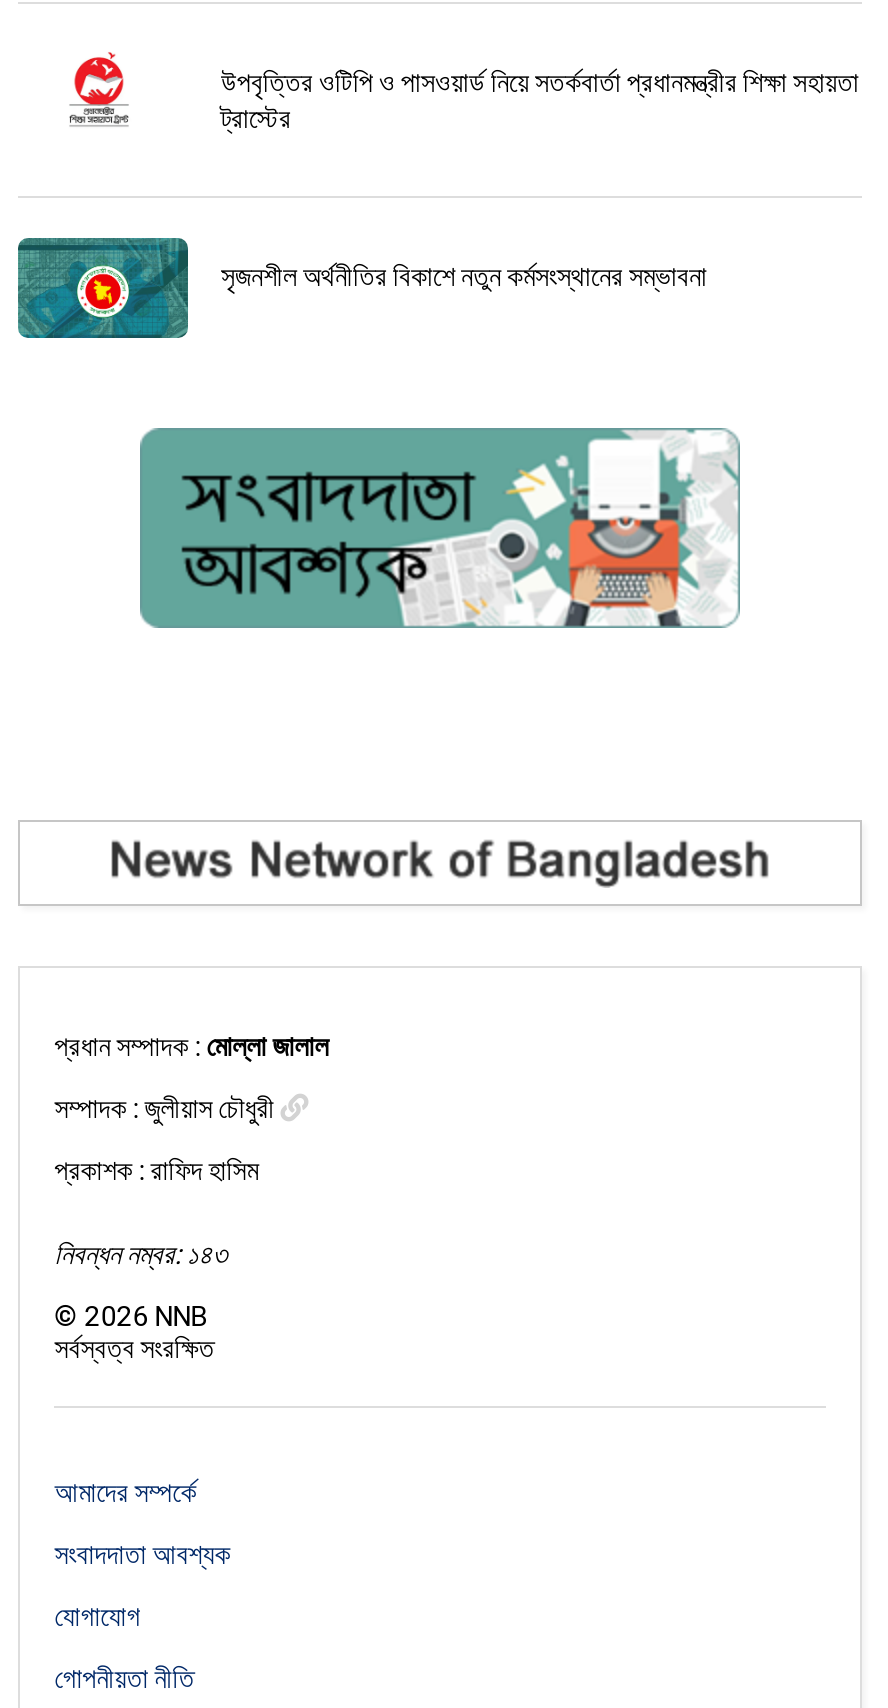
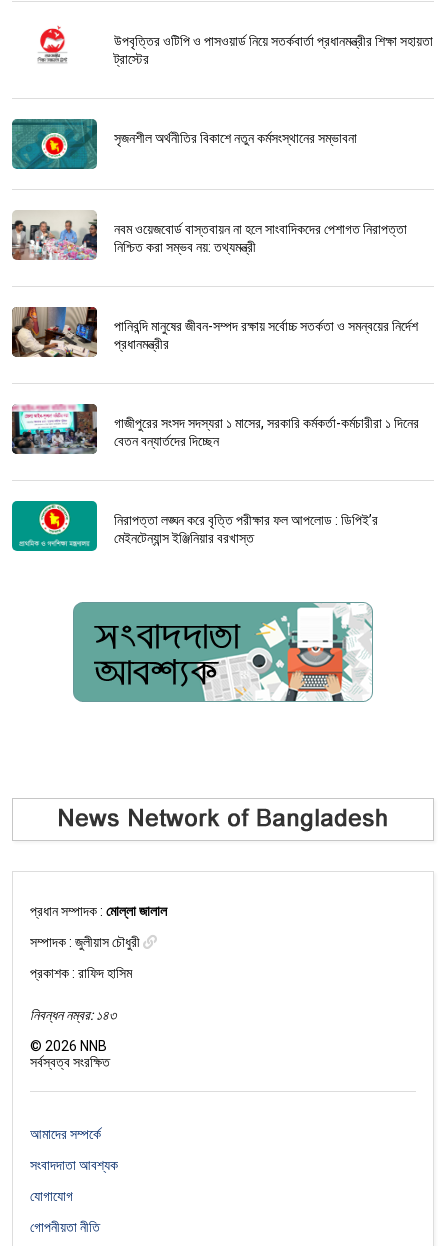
none -> [11,210,406,261] [image] | নবম ওয়েজবোর্ড বাস্তবায়ন না হলে সাংবাদিকদের পেশাগত নিরাপত্তা | নিশ্চিত করা সম্ভব নয়: তথ্যমন্ত্রী
none -> [11,306,417,358] [image] | পানিবন্দি মানুষের জীবন-সম্পদ রক্ষায় সর্বোচ্চ সতর্কতা ও সমন্বয়ের নির্দেশ | প্রধানমন্ত্রীর
none -> [11,403,418,455] [image] | গাজীপুরের সংসদ সদস্যরা ১ মাসের, সরকারি কর্মকর্তা-কর্মচারীরা ১ দিনের | বেতন বন্যার্তদের দিচ্ছেন
none -> [11,500,377,552] [image] | নিরাপত্তা লঙ্ঘন করে বৃত্তি পরীক্ষার ফল আপলোড : ডিপিই’র | মেইনটেন্যান্স ইঞ্জিনিয়ার বরখাস্ত

